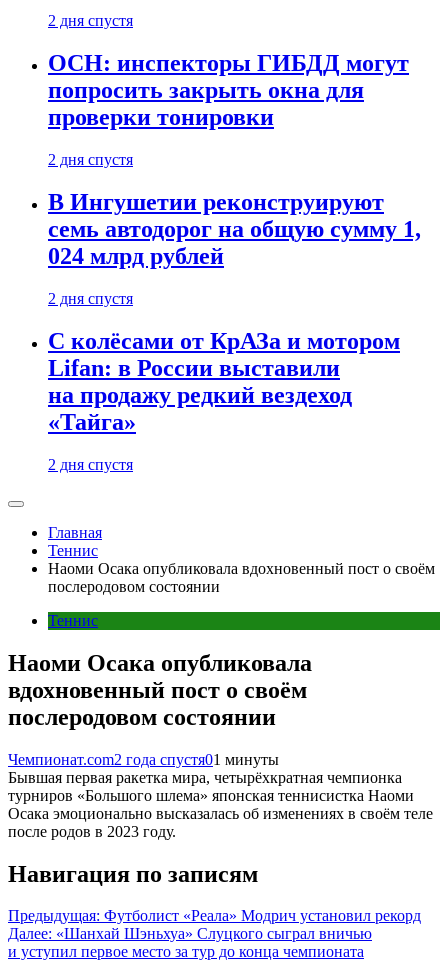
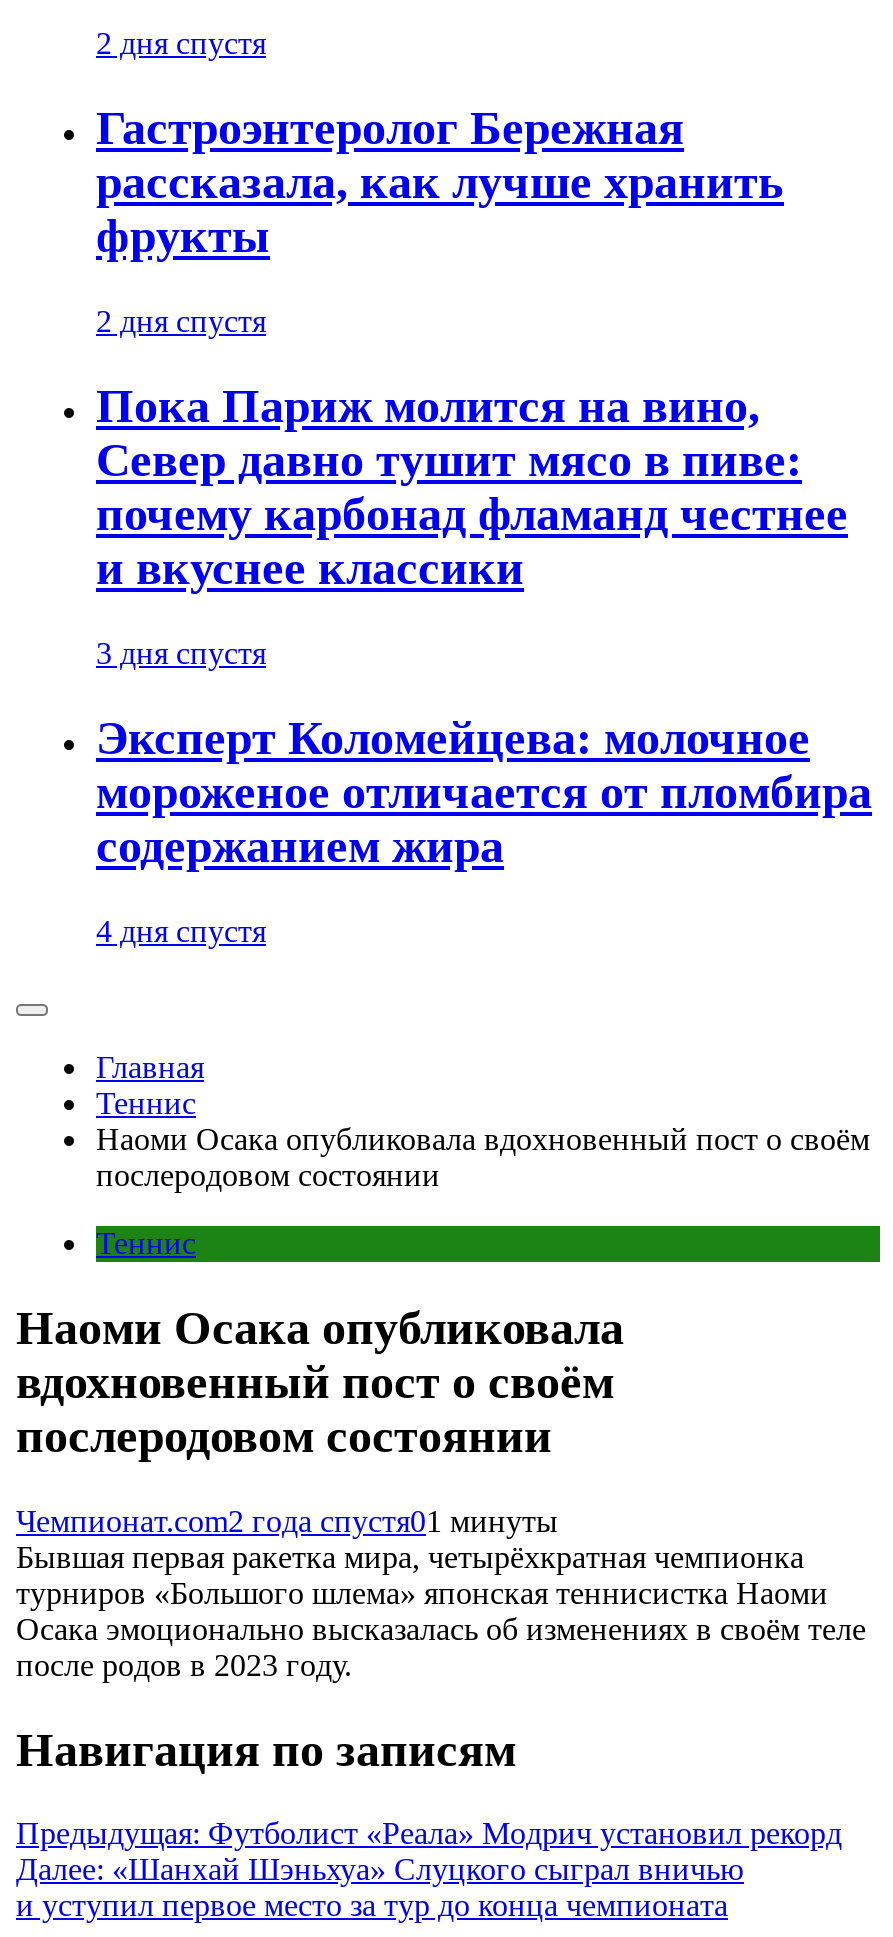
[48,50,409,130] ОСН: инспекторы ГИБДД могут | попросить закрыть окна для | проверки тонировки -> [96,103,784,263] Гастроэнтеролог Бережная | рассказала, как лучше хранить | фрукты
[48,189,421,269] В Ингушетии реконструируют | семь автодорог на общую сумму 1, | 024 млрд рублей -> [96,380,848,594] Пока Париж молится на вино, | Север давно тушит мясо в пиве: | почему карбонад фламанд честнее | и вкуснее классики
[48,290,133,307] 2 дня спустя -> [96,636,266,670] 3 дня спустя
[48,328,400,435] С колёсами от КрАЗа и мотором | Lifan: в России выставили | на продажу редкий вездеход | «Тайга» -> [96,712,872,872] Эксперт Коломейцева: молочное | мороженое отличается от пломбира | содержанием жира
[48,456,133,473] 2 дня спустя -> [96,914,266,948] 4 дня спустя

